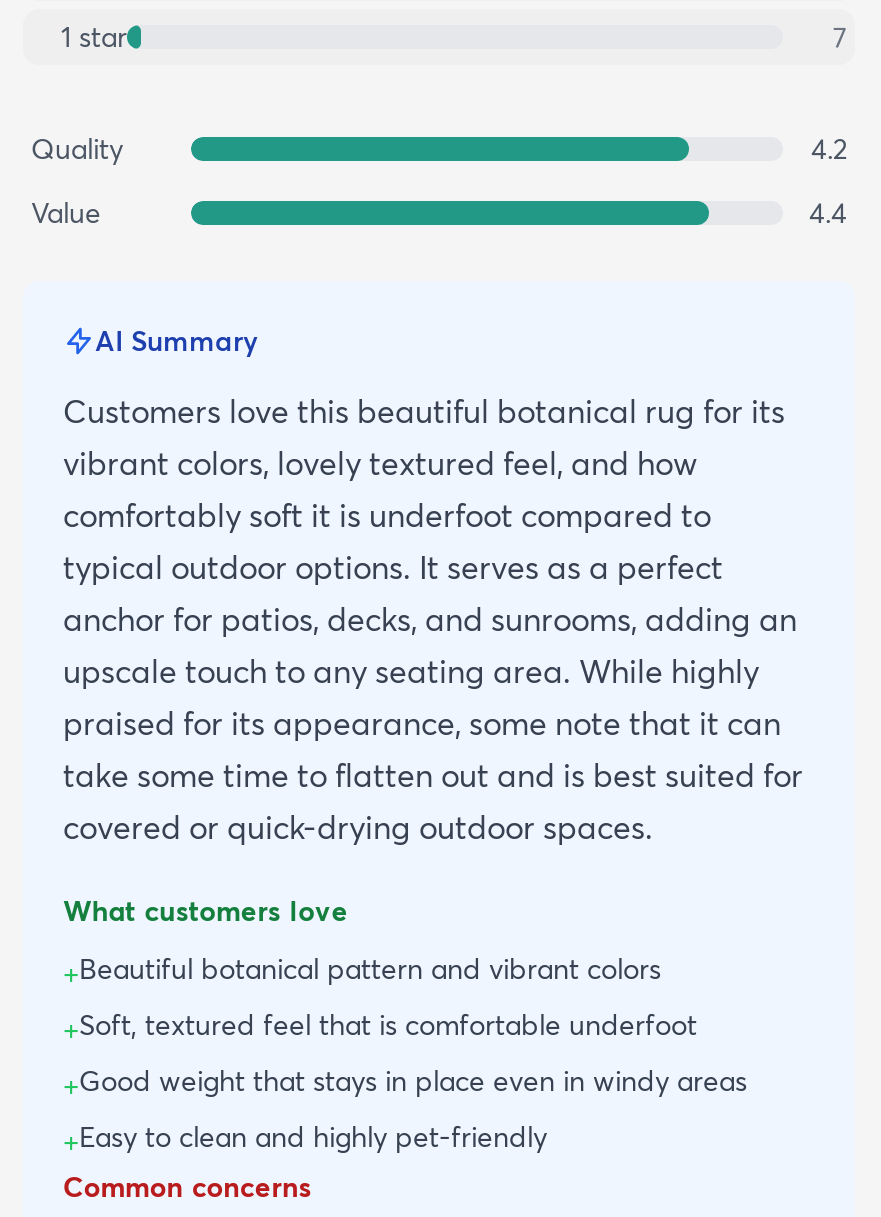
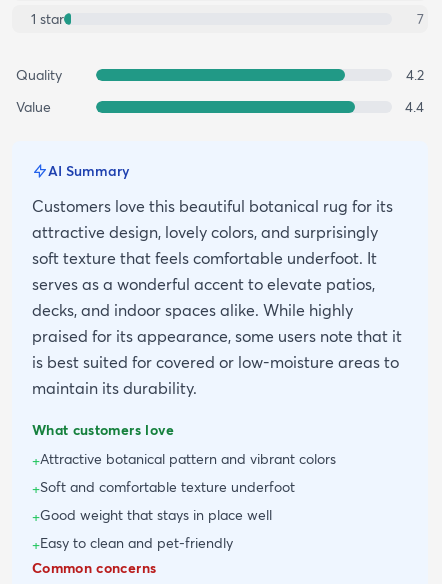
[63,443,803,847] vibrant colors, lovely textured feel, and how | comfortably soft it is underfoot compared to | typical outdoor options. It serves as a perfect | anchor for patios, decks, and sunrooms, adding an | upscale touch to any seating area. While highly | praised for its appearance, some note that it can | take some time to flatten out and is best suited for | covered or quick-drying outdoor spaces. -> [32,222,402,398] attractive design, lovely colors, and surprisingly | soft texture that feels comfortable underfoot. It | serves as a wonderful accent to elevate patios, | decks, and indoor spaces alike. While highly | praised for its appearance, some users note that it | is best suited for covered or low-moisture areas to | maintain its durability.
[63,951,747,1159] +Beautiful botanical pattern and vibrant colors | +Soft, textured feel that is comfortable underfoot | +Good weight that stays in place even in windy areas | +Easy to clean and highly pet-friendly -> [32,450,336,554] +Attractive botanical pattern and vibrant colors | +Soft and comfortable texture underfoot | +Good weight that stays in place well | +Easy to clean and pet-friendly

